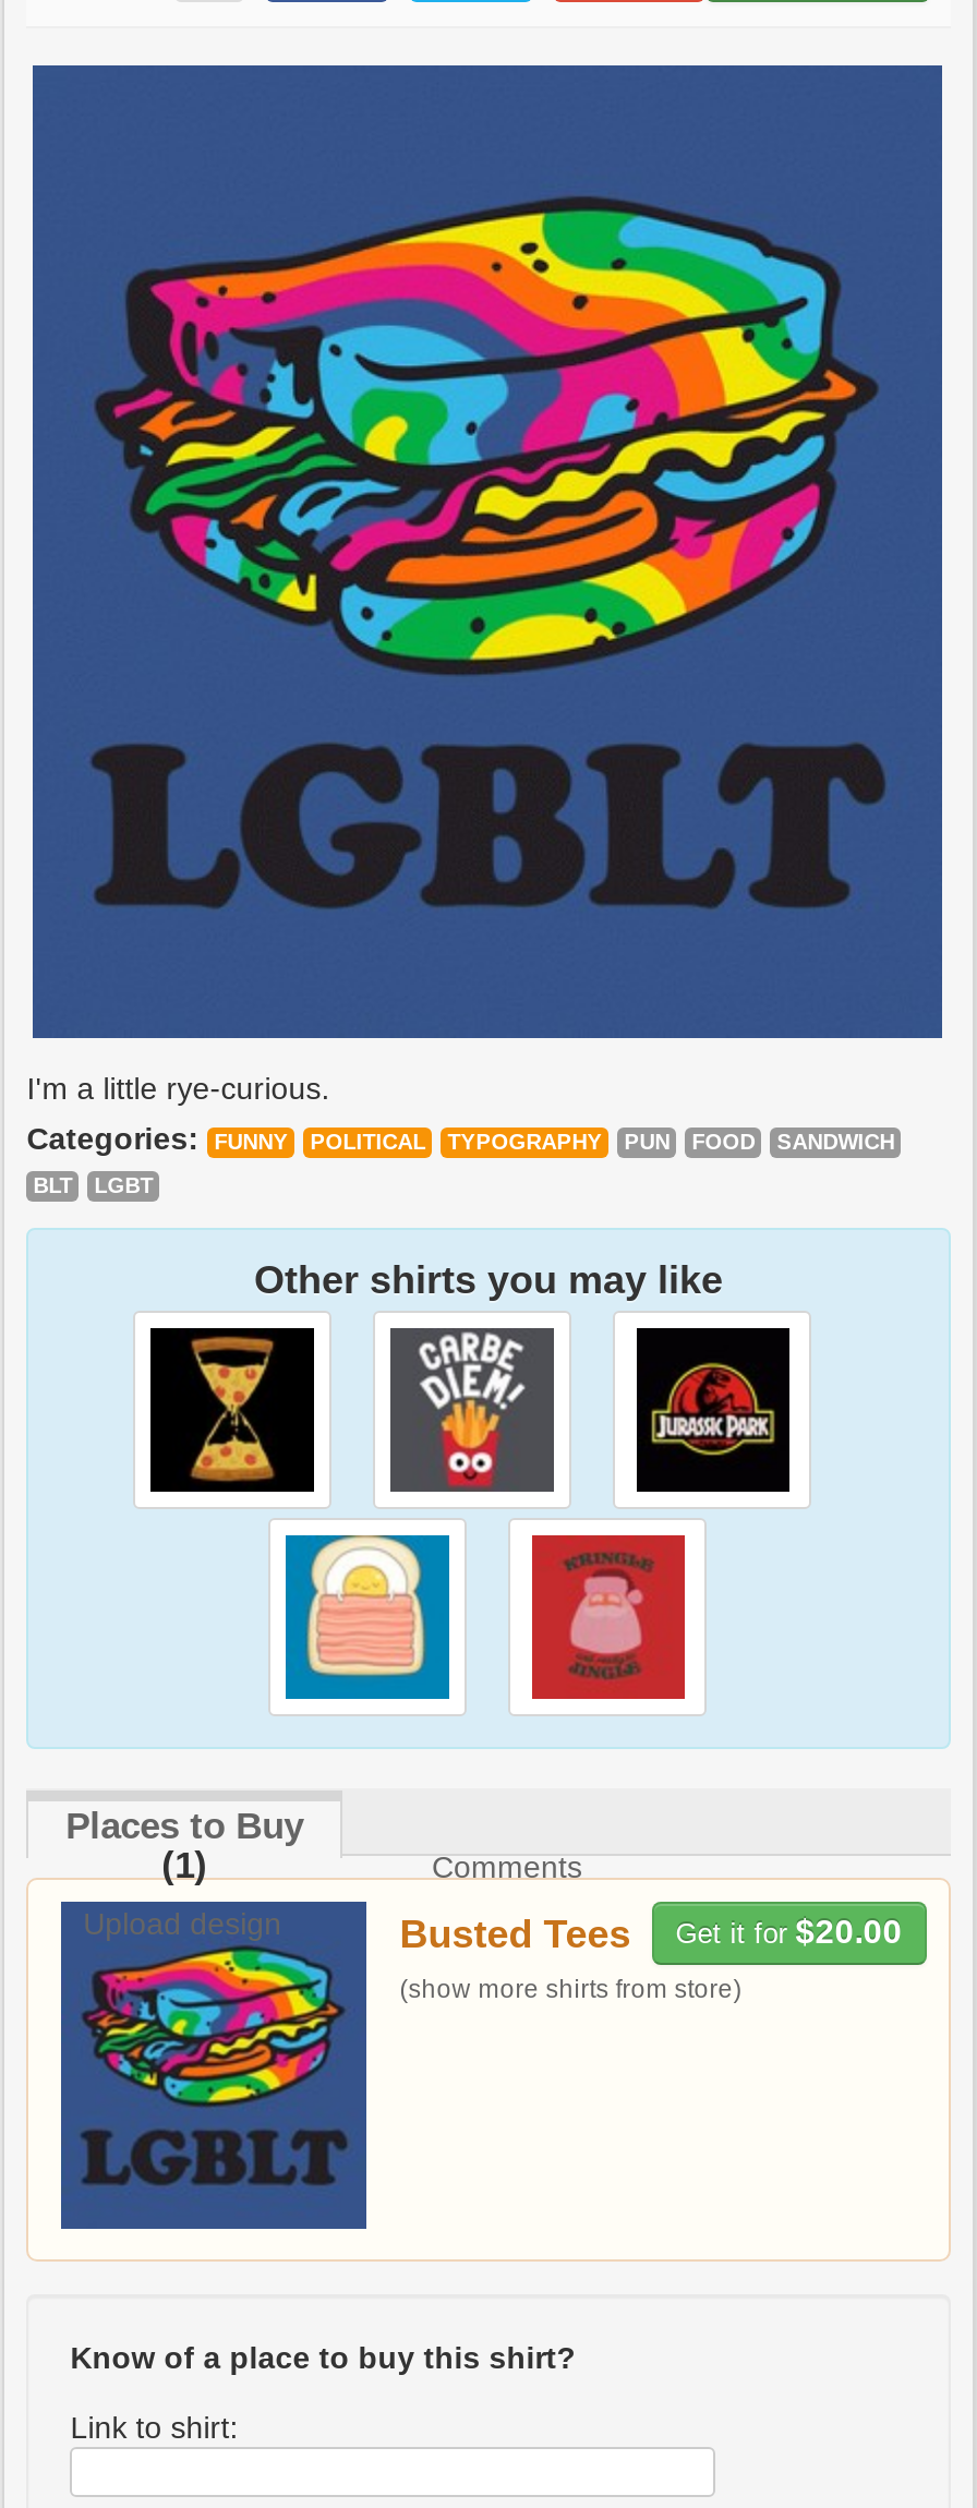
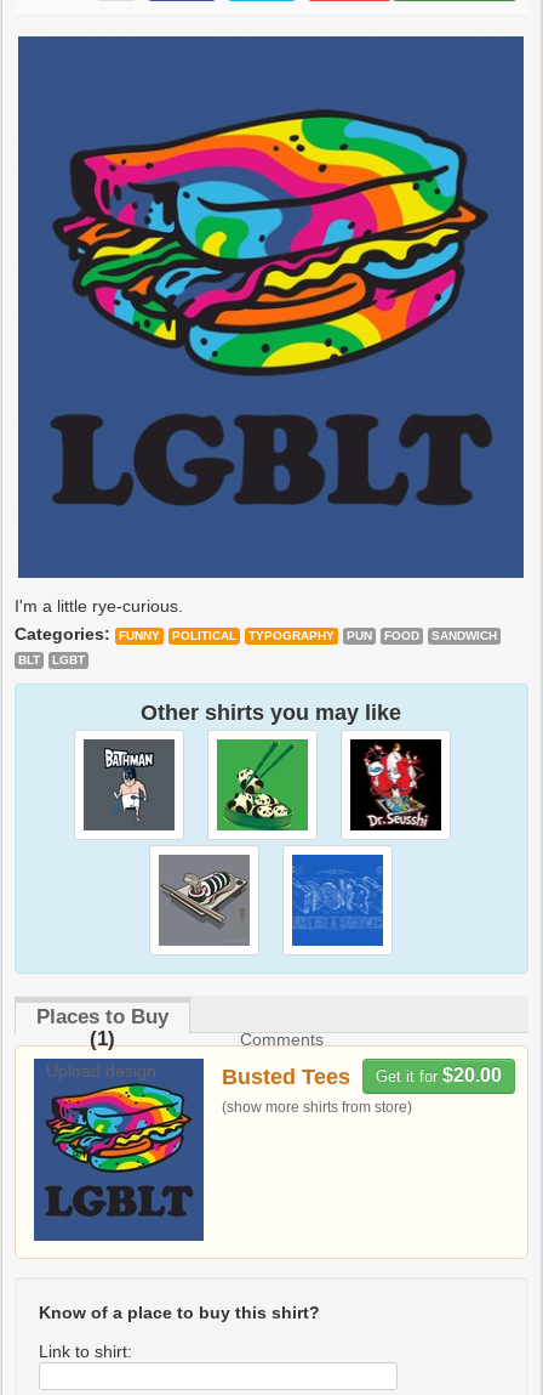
[153,1328,312,1490] [image] -> [84,739,175,830] [image]
[390,1328,554,1492] [image] -> [217,739,308,830] [image]
[630,1328,794,1492] [image] -> [362,743,430,828] [image]
[284,1533,451,1701] [image] -> [158,854,251,947] [image]
[526,1533,689,1701] [image] -> [291,854,384,947] [image]

